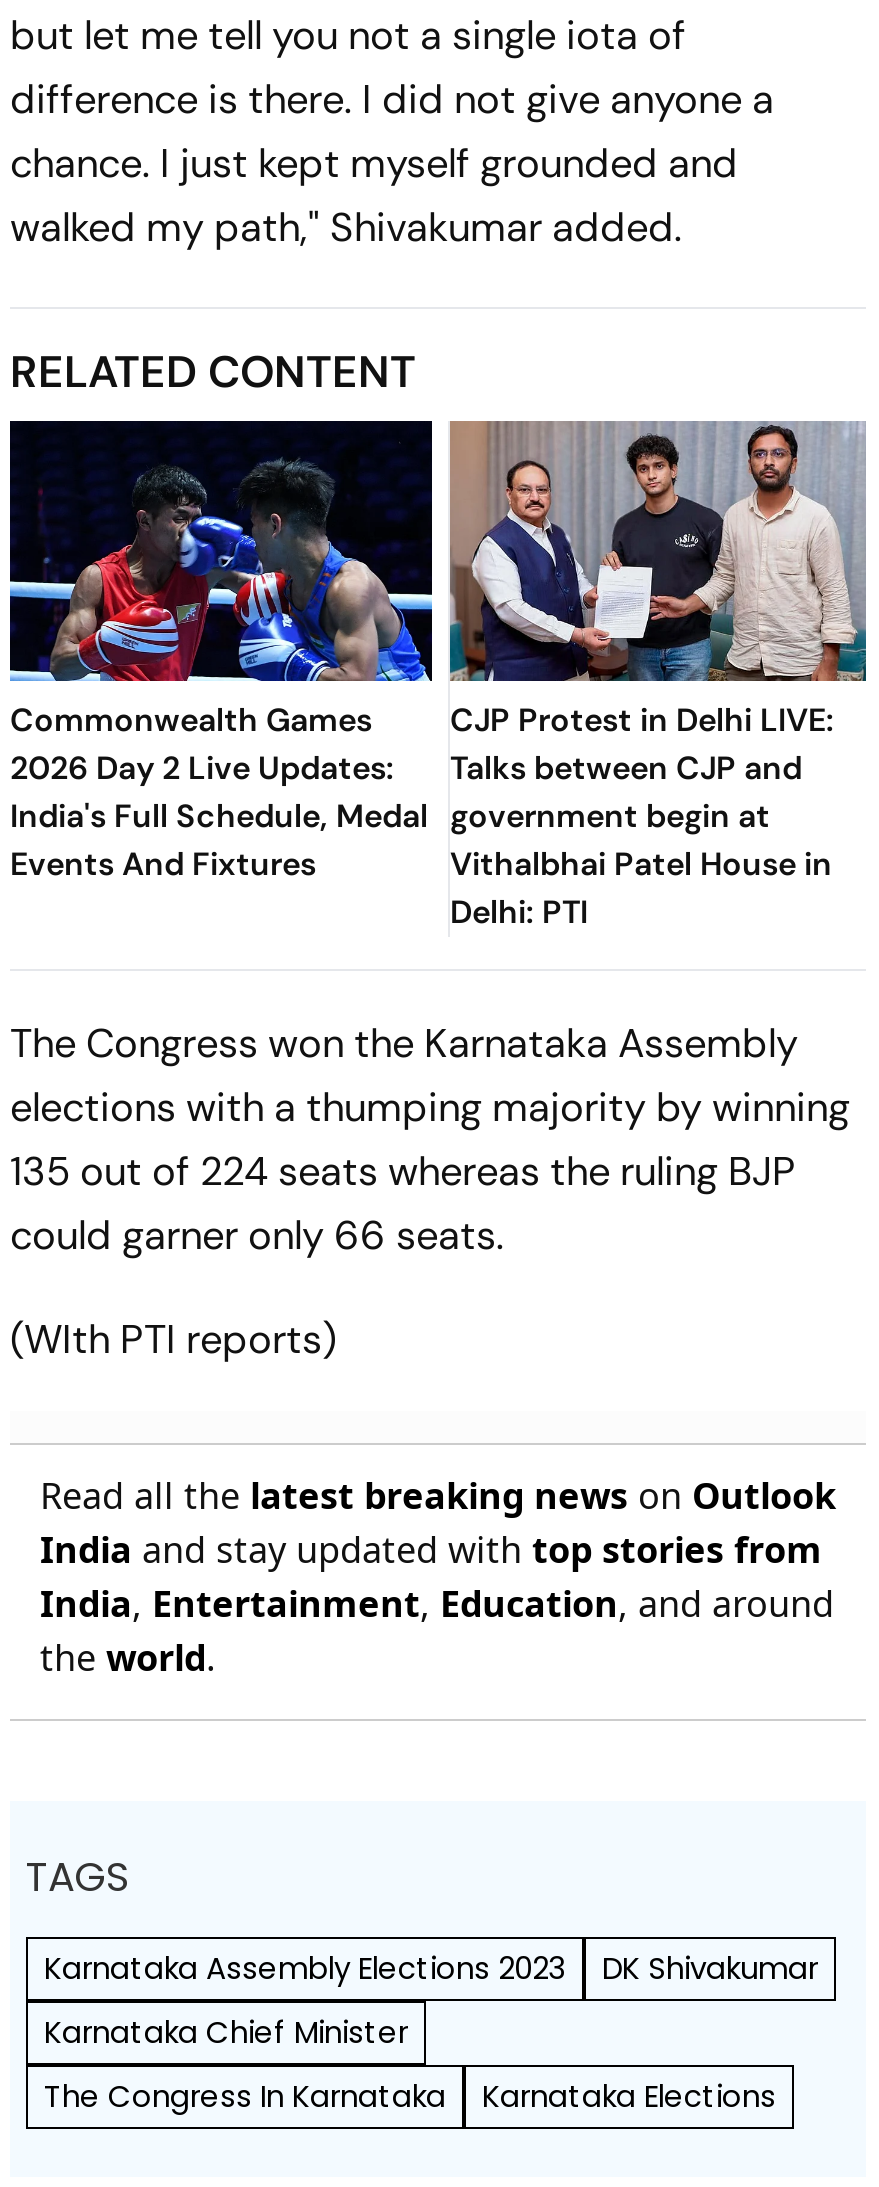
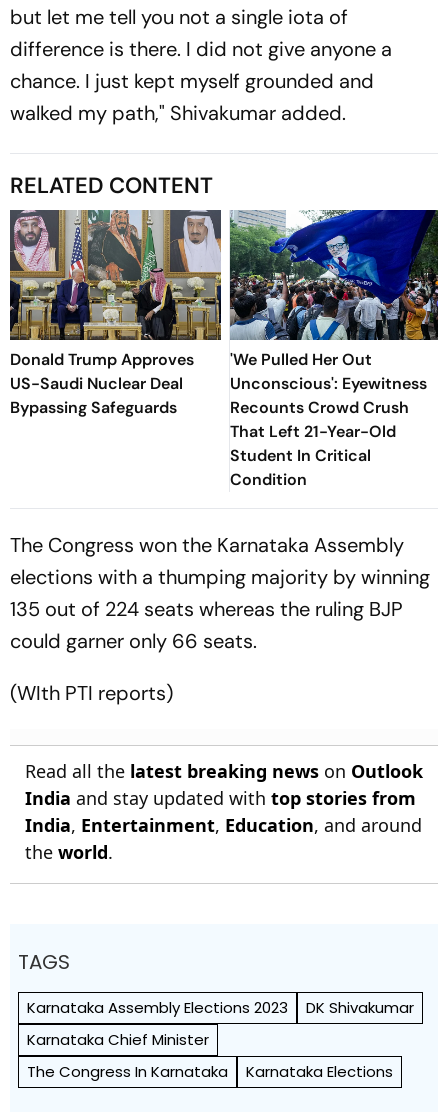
[8,420,434,884] [image] | Commonwealth Games | 2026 Day 2 Live Updates: | India's Full Schedule, Medal | Events And Fixtures -> [9,210,222,418] [image] | Donald Trump Approves | US-Saudi Nuclear Deal | Bypassing Safeguards
[448,420,868,932] [image] | CJP Protest in Delhi LIVE: | Talks between CJP and | government begin at | Vithalbhai Patel House in | Delhi: PTI -> [229,209,439,490] [image] | 'We Pulled Her Out | Unconscious': Eyewitness | Recounts Crowd Crush | That Left 21-Year-Old | Student In Critical | Condition

